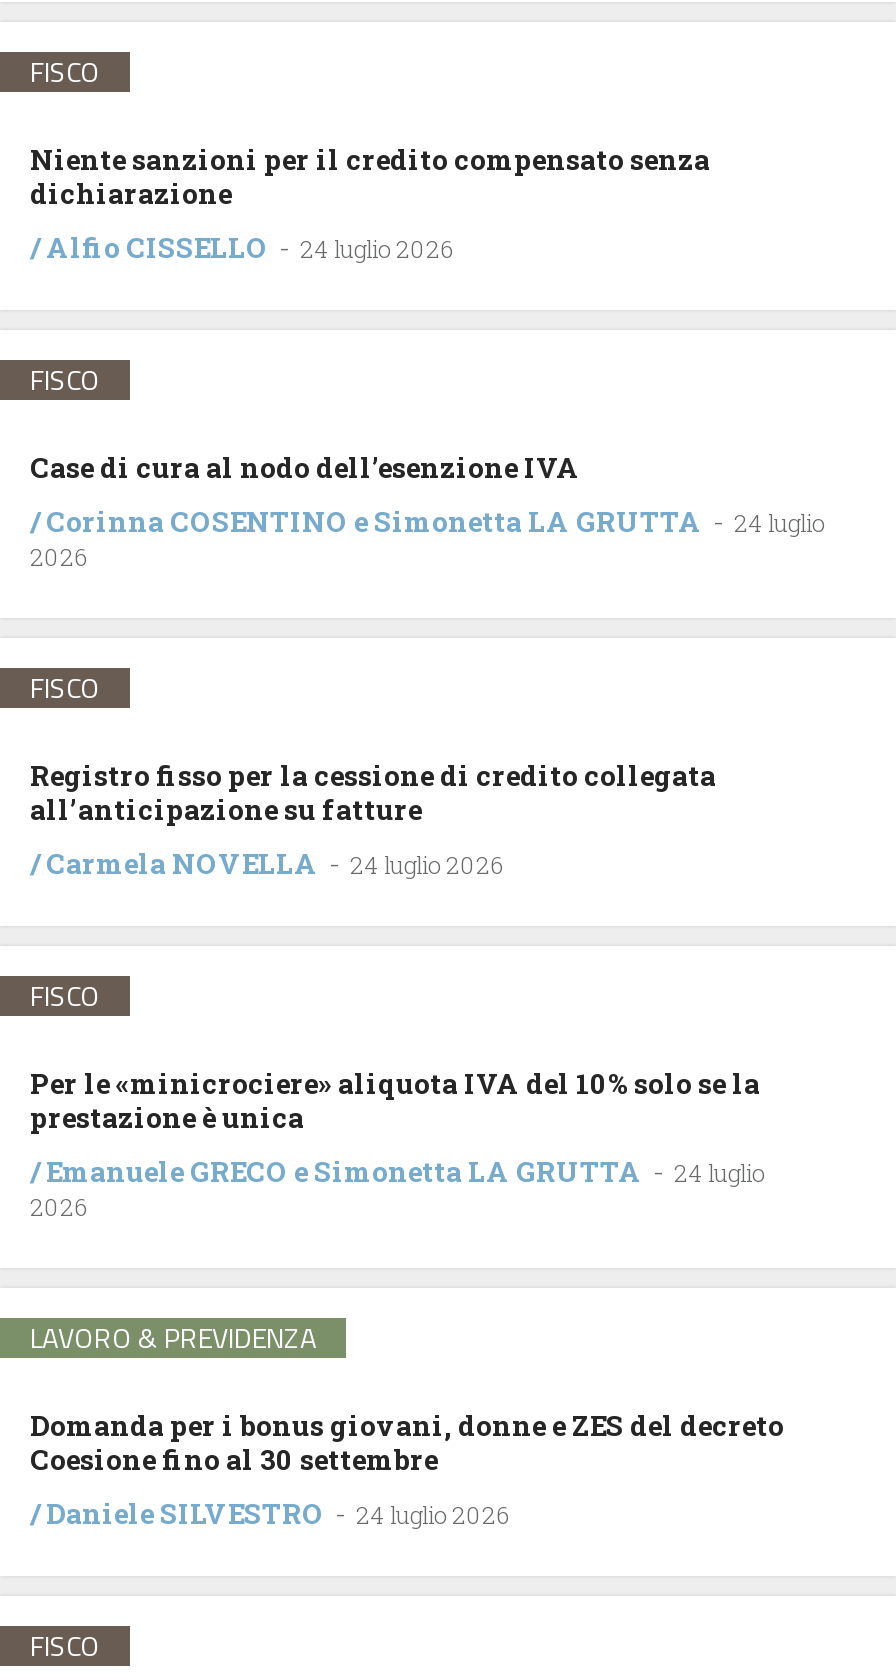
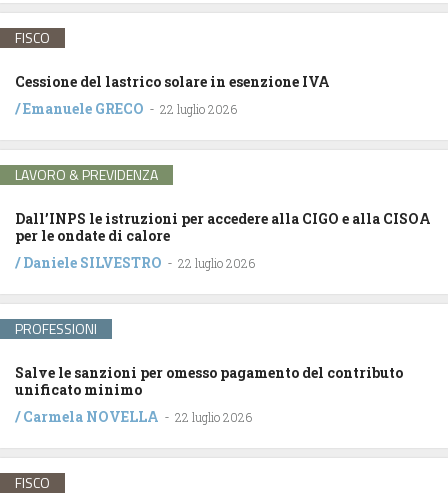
[30,140,824,1222] Niente sanzioni per il credito compensato senza | dichiarazione | /Alfio CISSELLO - 24 luglio 2026 | FISCO | Case di cura al nodo dell’esenzione IVA | /Corinna COSENTINO e Simonetta LA GRUTTA - 24 luglio | 2026 | FISCO | Registro fisso per la cessione di credito collegata | all’anticipazione su fatture | /Carmela NOVELLA - 24 luglio 2026 | FISCO | Per le «minicrociere» aliquota IVA del 10% solo se la | prestazione è unica | /Emanuele GRECO e Simonetta LA GRUTTA - 24 luglio | 2026 -> [15,72,330,118] Cessione del lastrico solare in esenzione IVA | /Emanuele GRECO - 22 luglio 2026
moved [30,1316,316,1358] -> [15,164,158,185]: LAVORO & PREVIDENZA
[30,1406,784,1532] Domanda per i bonus giovani, donne e ZES del decreto | Coesione fino al 30 settembre | /Daniele SILVESTRO - 24 luglio 2026 -> [15,209,431,426] Dall’INPS le istruzioni per accedere alla CIGO e alla CISOA | per le ondate di calore | /Daniele SILVESTRO - 22 luglio 2026 | PROFESSIONI | Salve le sanzioni per omesso pagamento del contributo | unificato minimo | /Carmela NOVELLA - 22 luglio 2026

